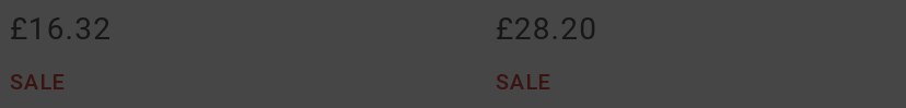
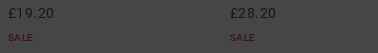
[10,10,112,45] £16.32 -> [8,4,54,20] £19.20

